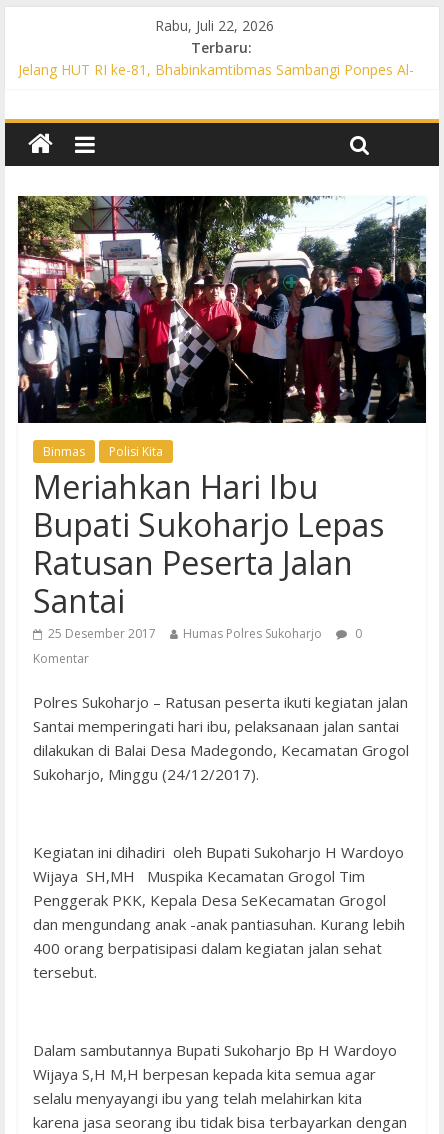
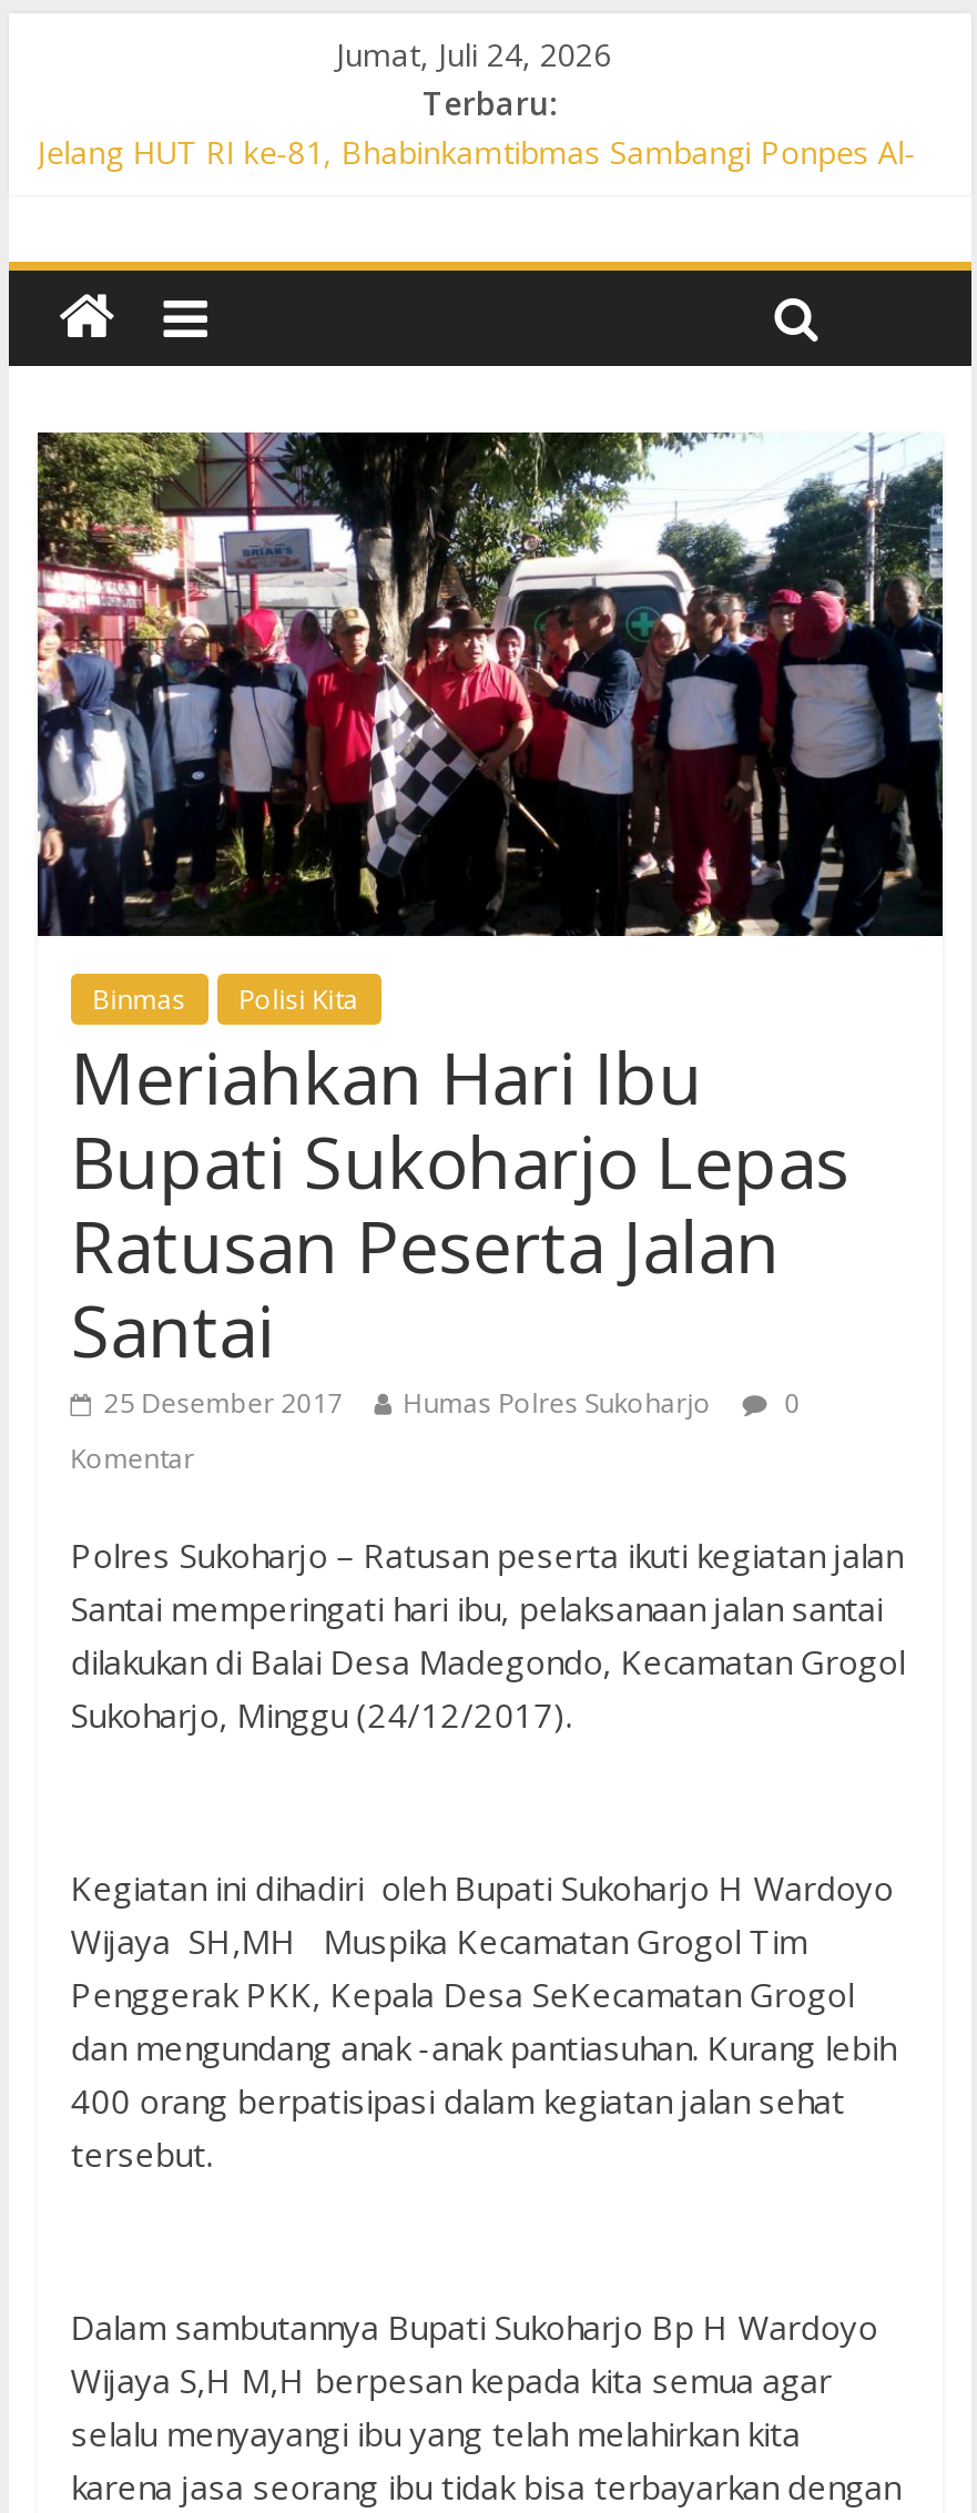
[155,16,274,35] Rabu, Juli 22, 2026 -> [336,33,611,75] Jumat, Juli 24, 2026

